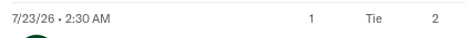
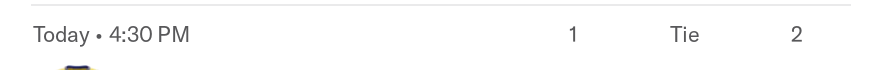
[12,11,111,26] 7/23/26 • 2:30 AM -> [33,20,191,48] Today • 4:30 PM

